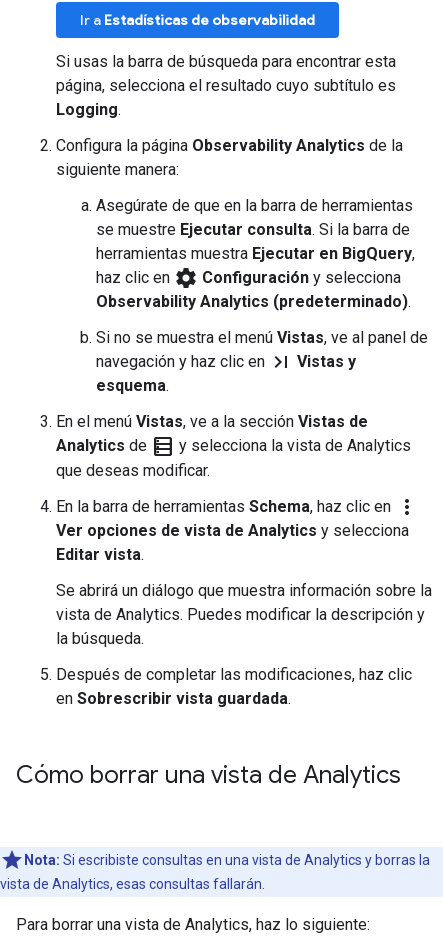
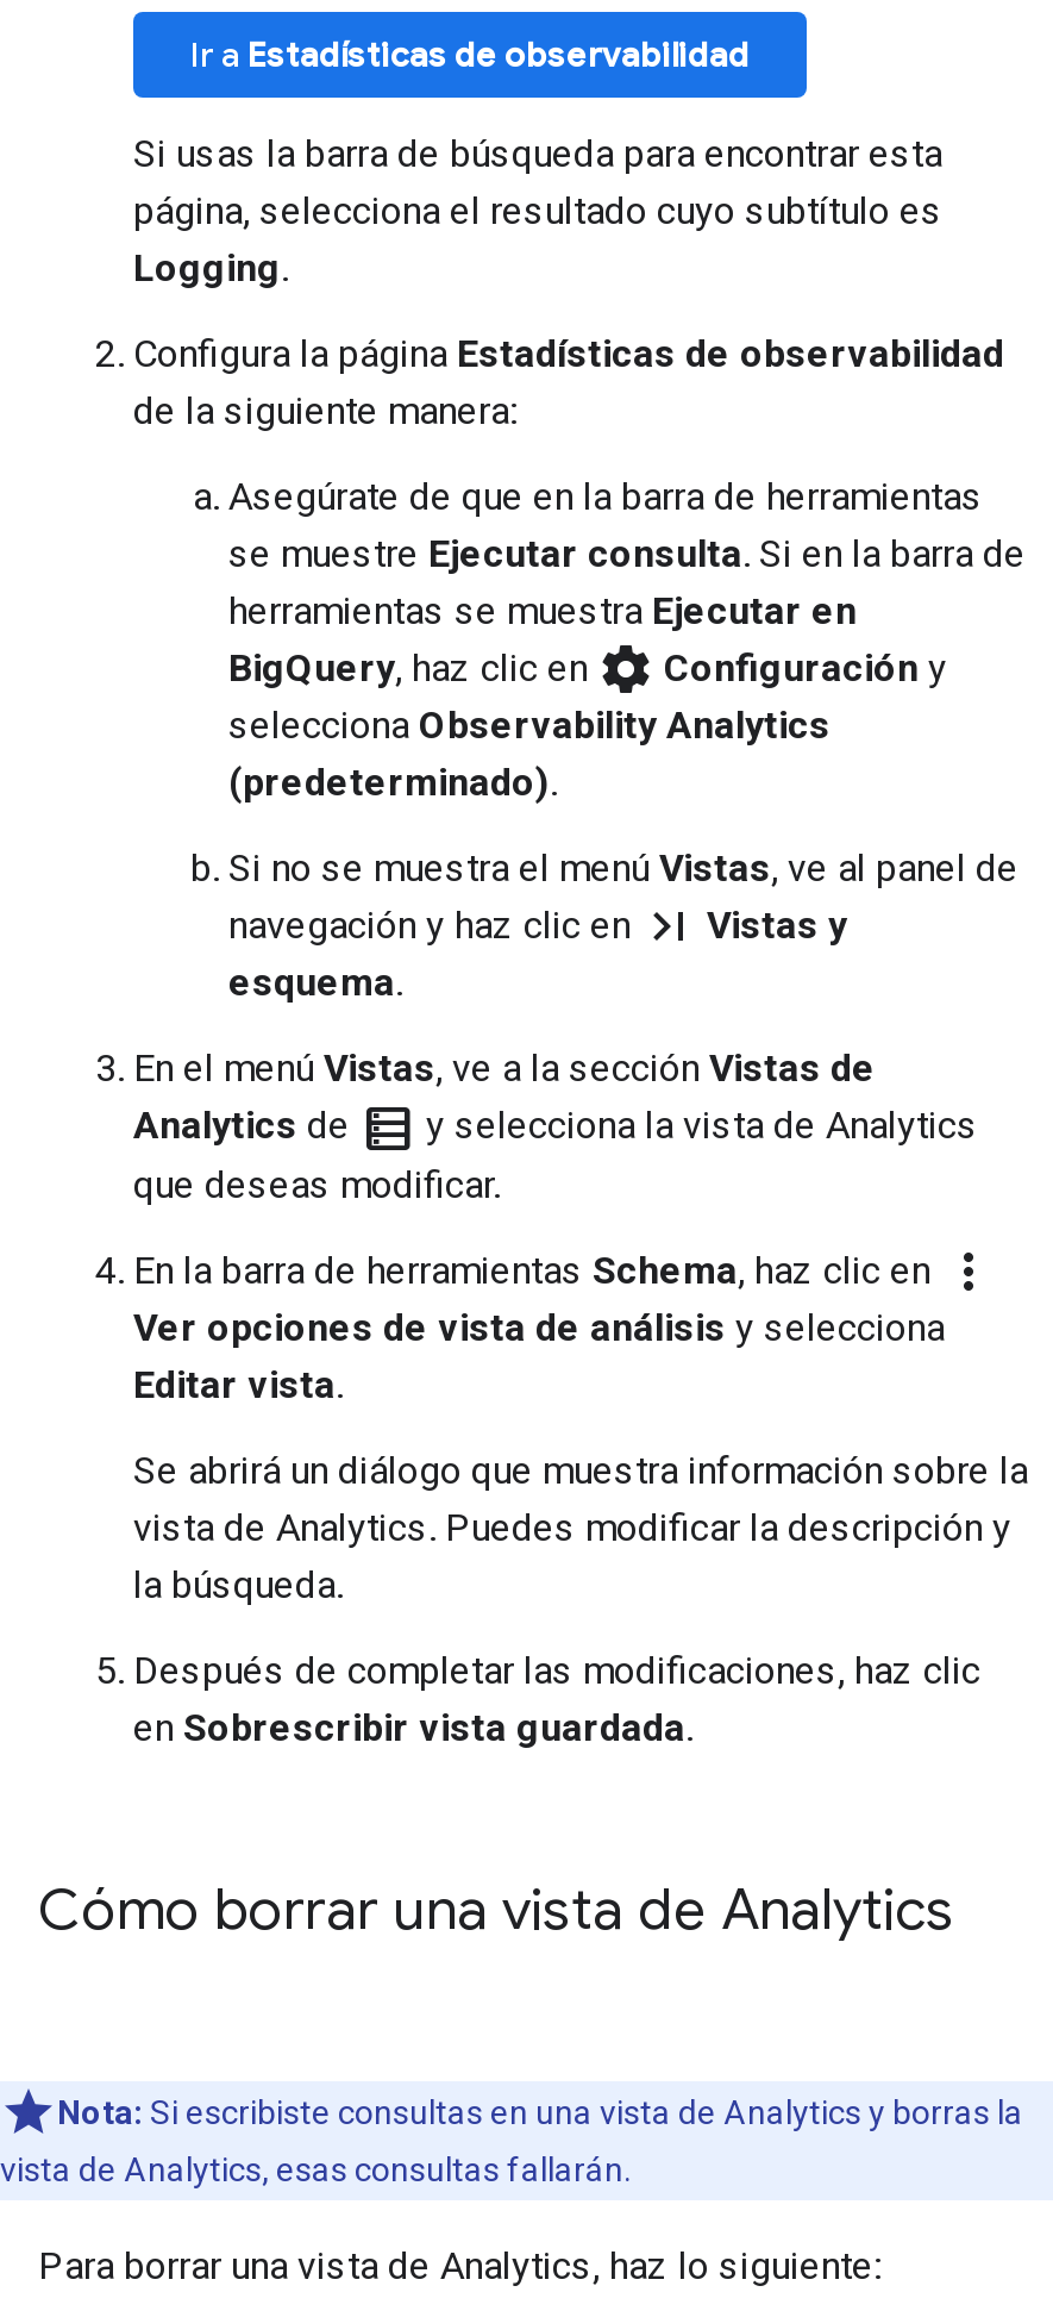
[56,136,403,179] Configura la página Observability Analytics de la | siguiente manera: -> [133,331,1004,434] Configura la página Estadísticas de observabilidad | de la siguiente manera:
[96,220,415,311] se muestre Ejecutar consulta. Si la barra de | herramientas muestra Ejecutar en BigQuery, | haz clic en settings Configuración y selecciona | Observability Analytics (predeterminado). -> [228,531,1026,805] se muestre Ejecutar consulta. Si en la barra de | herramientas se muestra Ejecutar en | BigQuery, haz clic en settings Configuración y | selecciona Observability Analytics | (predeterminado).
[56,521,409,540] Ver opciones de vista de Analytics y selecciona -> [133,1304,945,1350] Ver opciones de vista de análisis y selecciona

